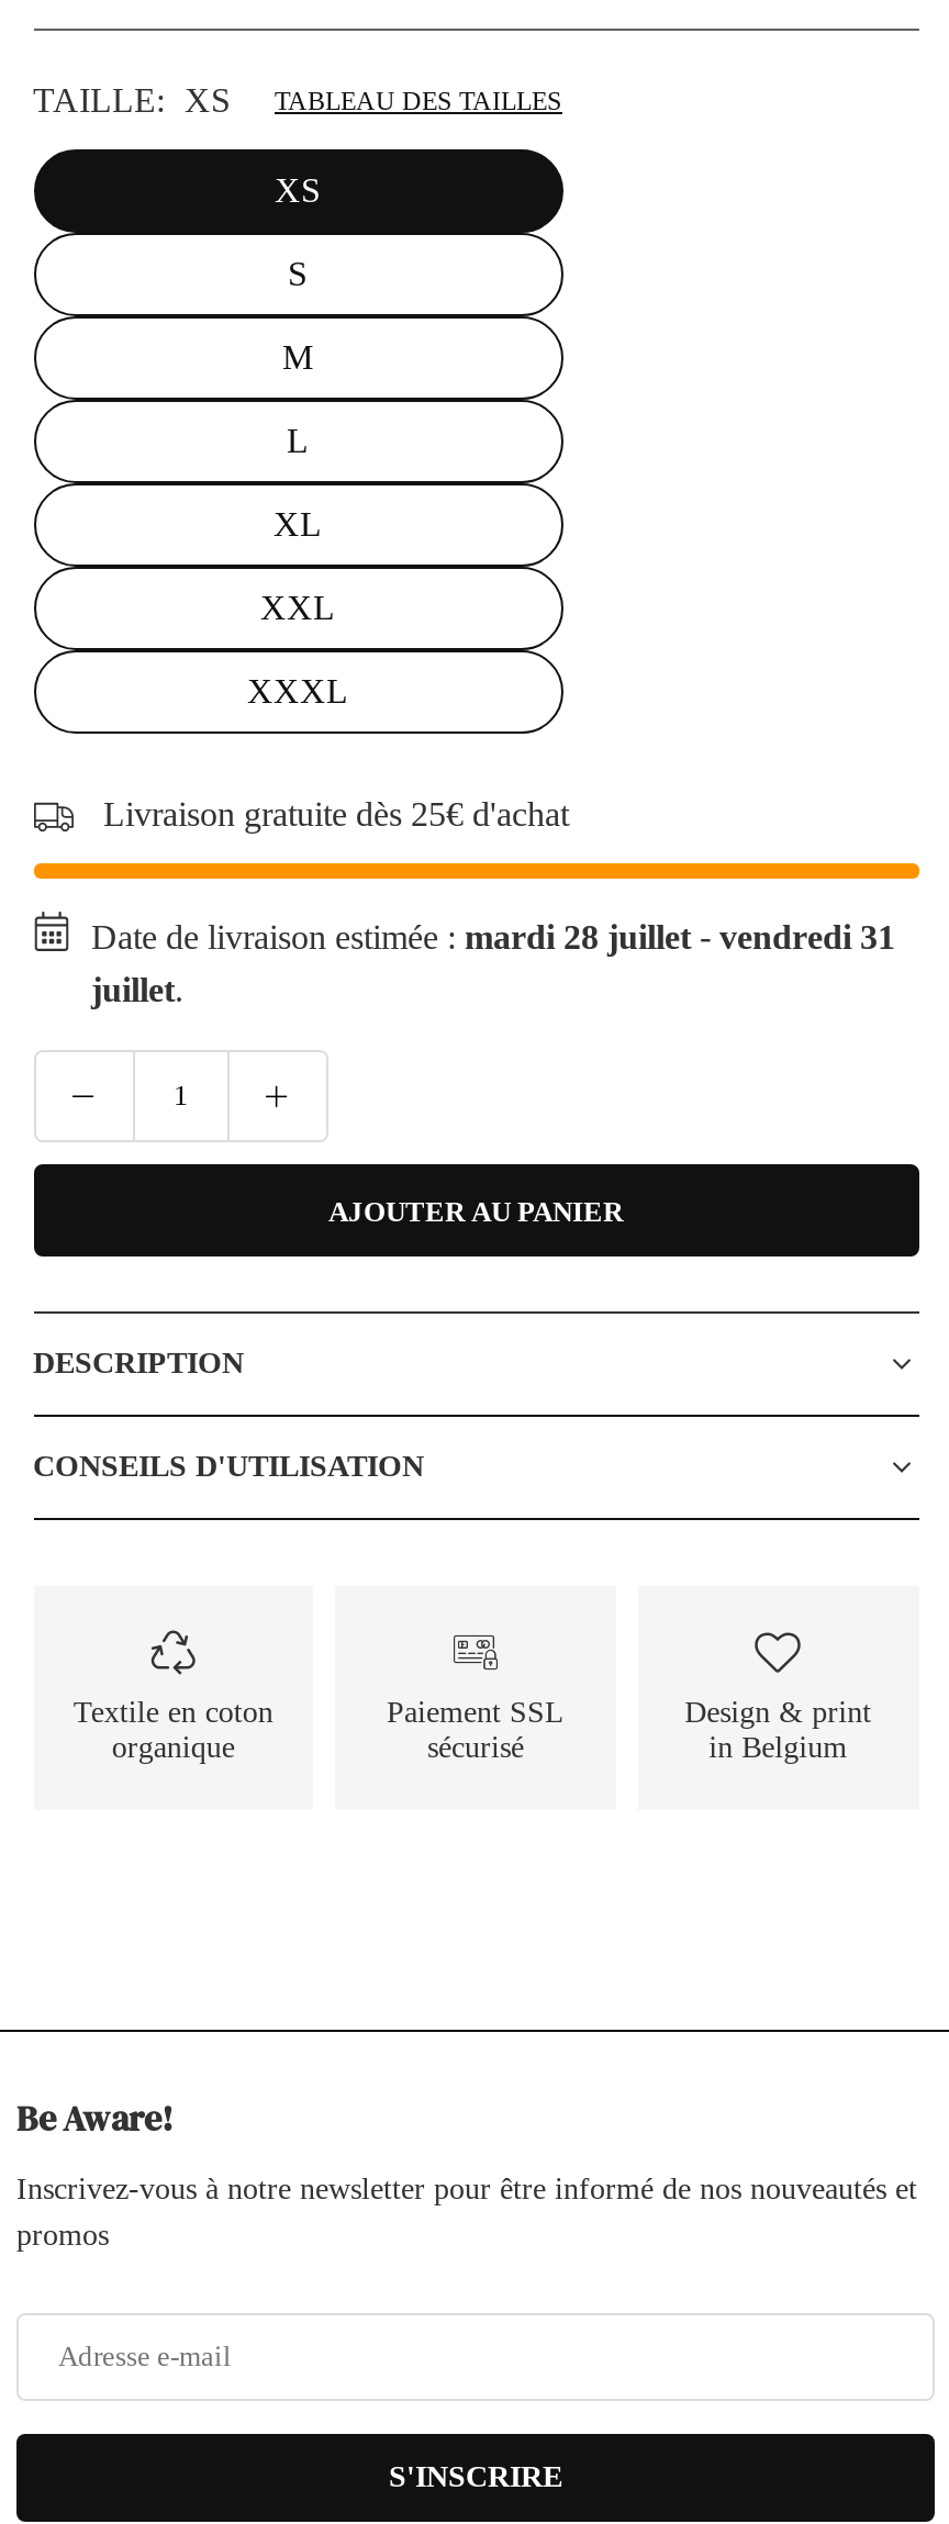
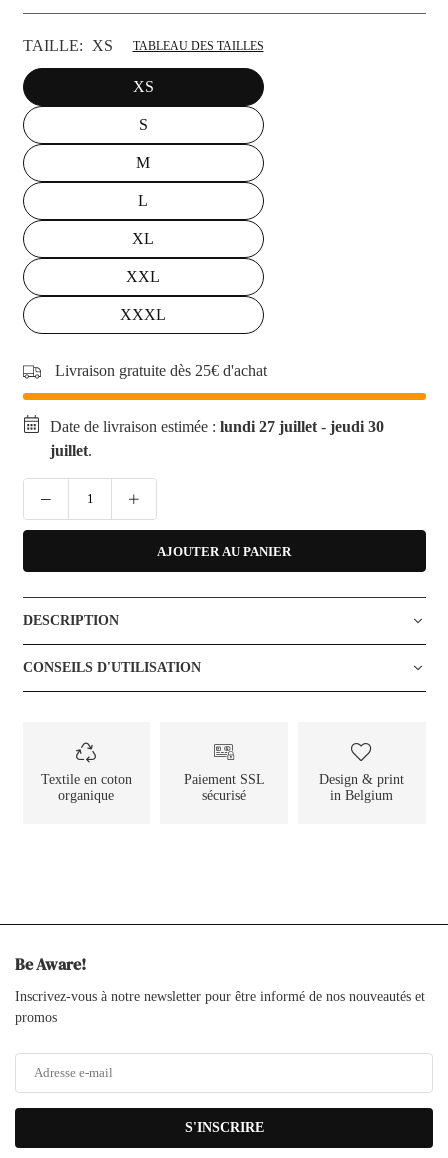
[91,919,895,956] Date de livraison estimée : mardi 28 juillet - vendredi 31 -> [50,418,384,435] Date de livraison estimée : lundi 27 juillet - jeudi 30

